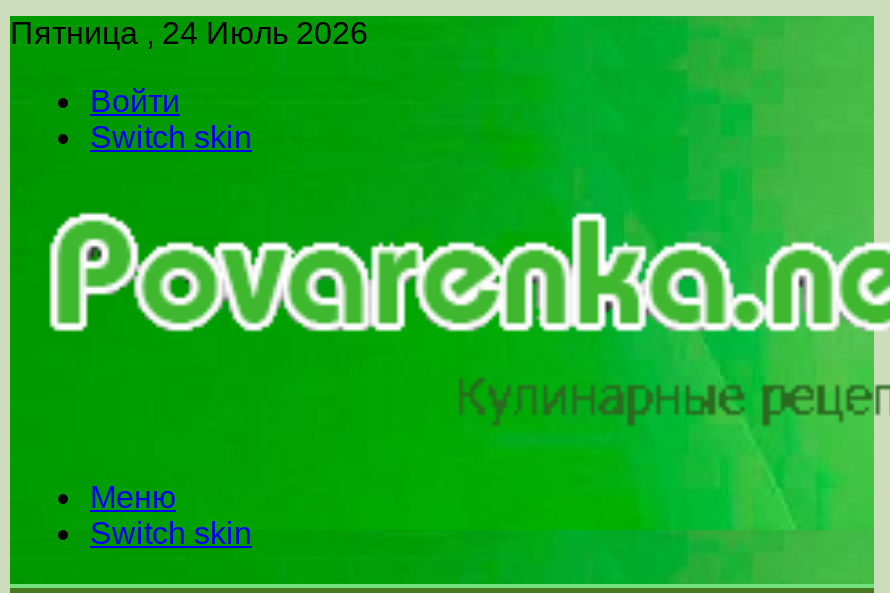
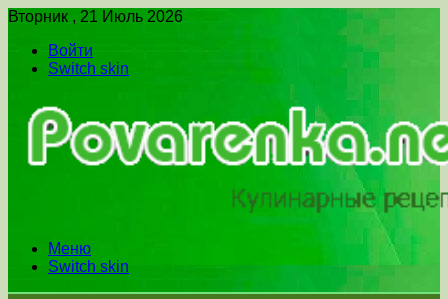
[10,16,368,50] Пятница , 24 Июль 2026 -> [8,8,183,25] Вторник , 21 Июль 2026

